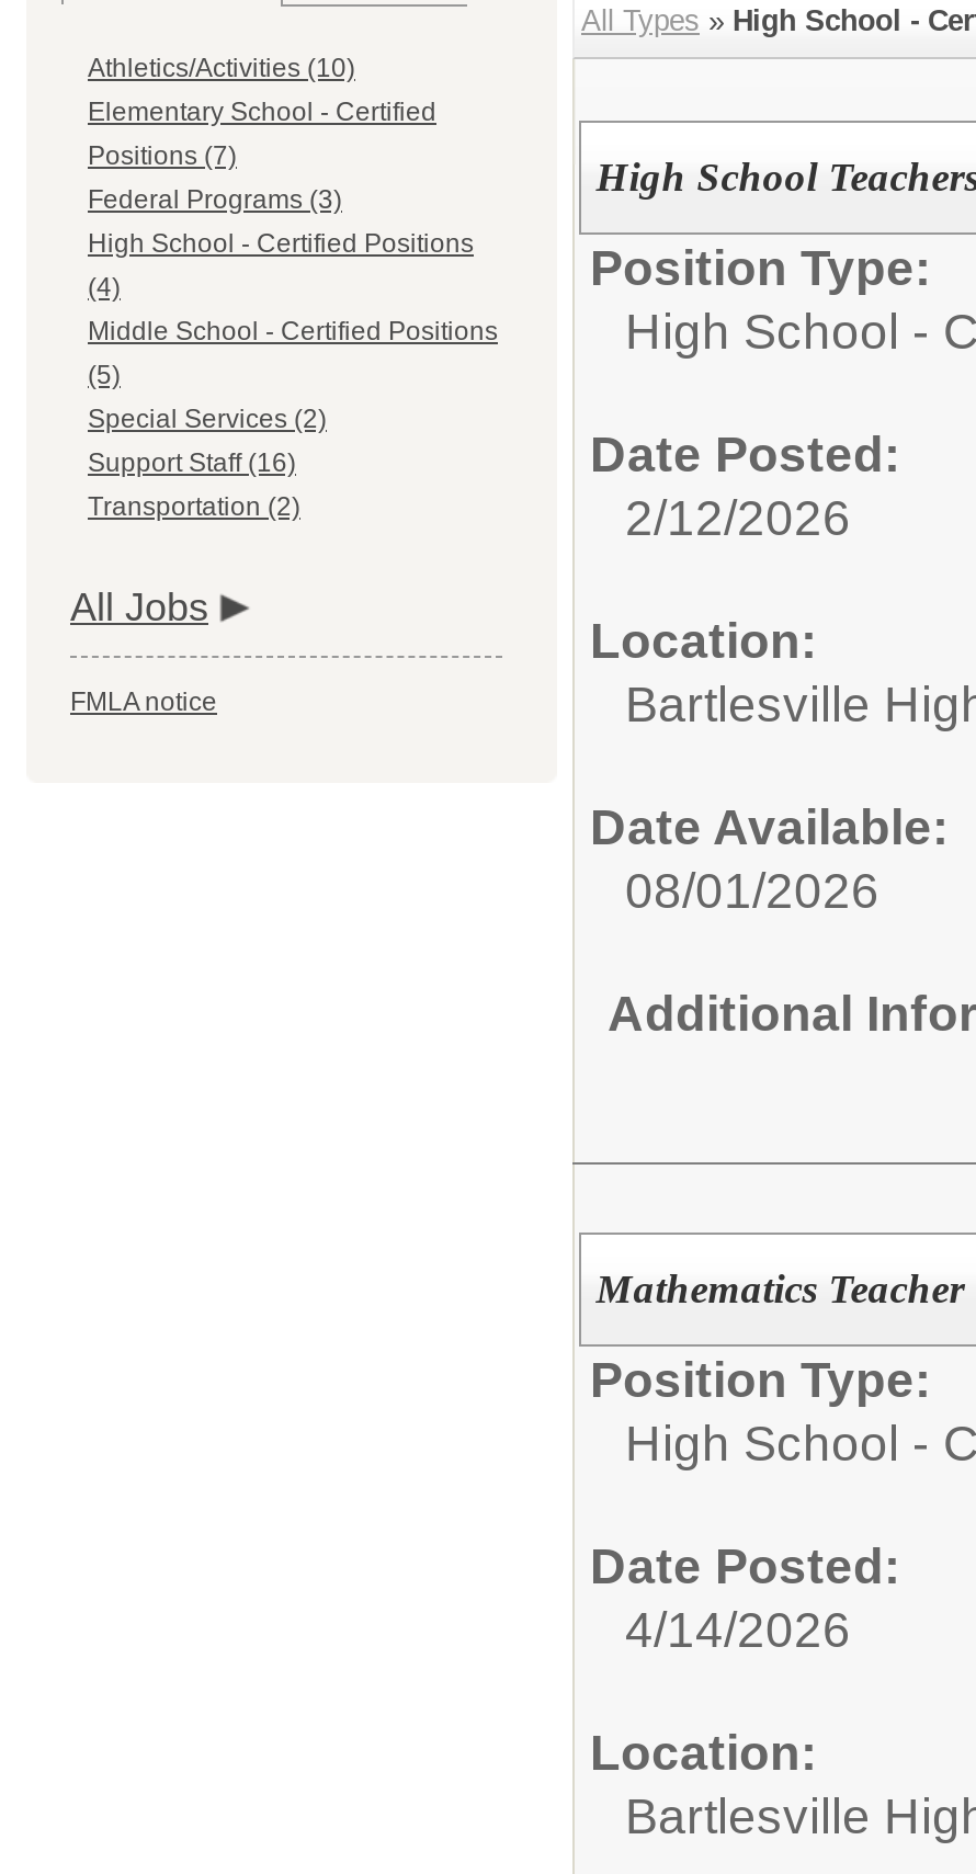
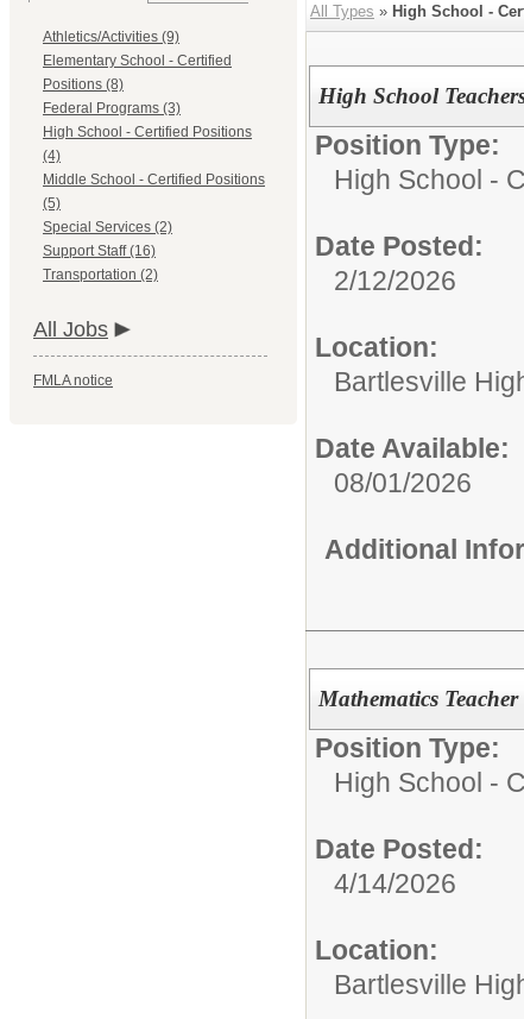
[88,53,355,83] Athletics/Activities (10) -> [43,29,179,45] Athletics/Activities (9)
[88,140,237,171] Positions (7) -> [43,76,124,93] Positions (8)

